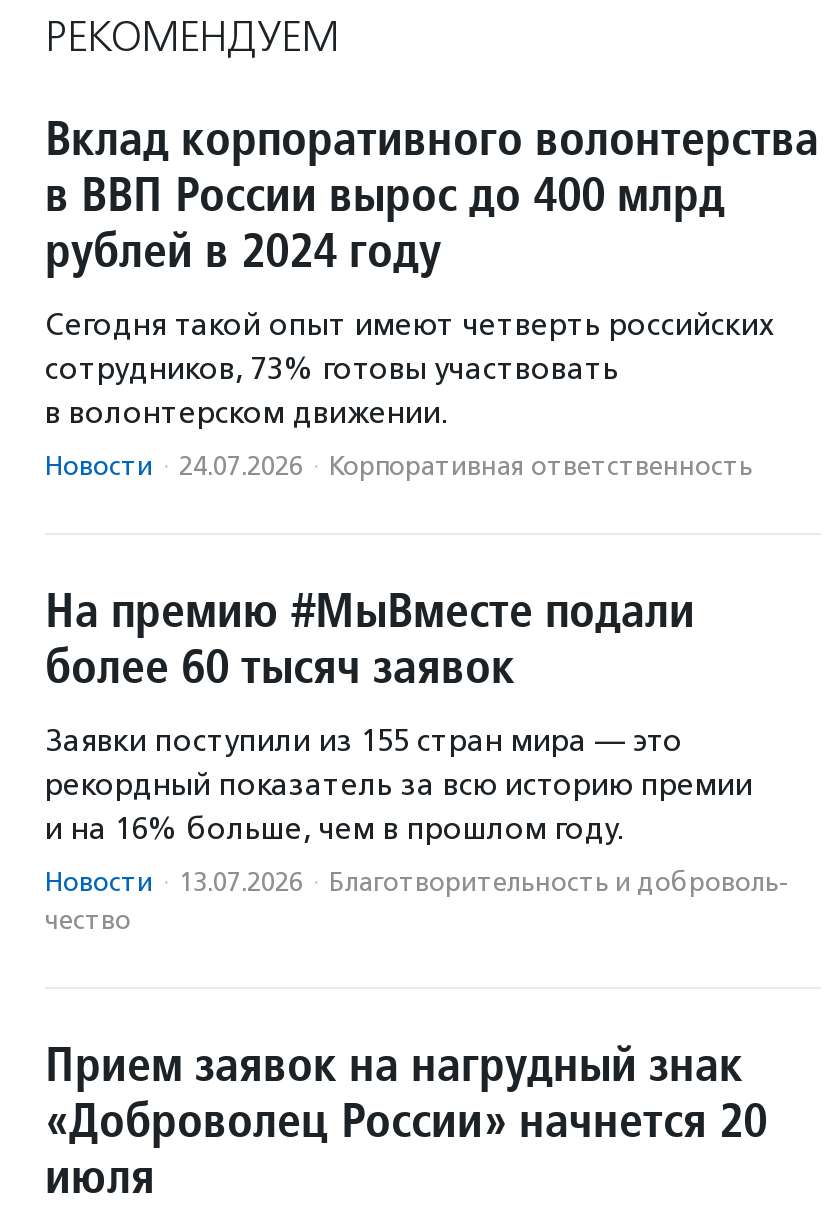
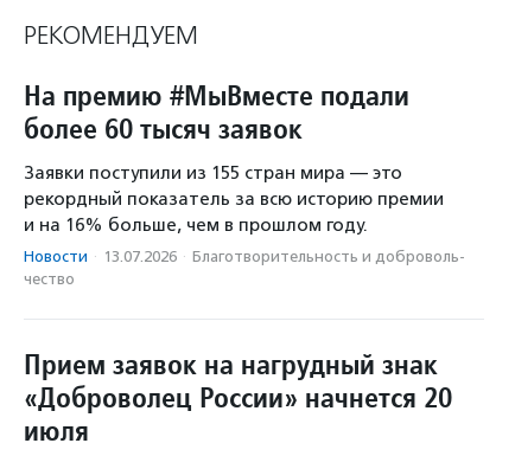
[45,108,819,482] Вклад корпоративного волонтерства | в ВВП России вырос до 400 млрд | рублей в 2024 году | Сегодня такой опыт имеют четверть российских | сотрудников, 73% готовы участвовать | в волонтерском движении. | Новости · 24.07.2026 · Корпоративная ответственность -> none

